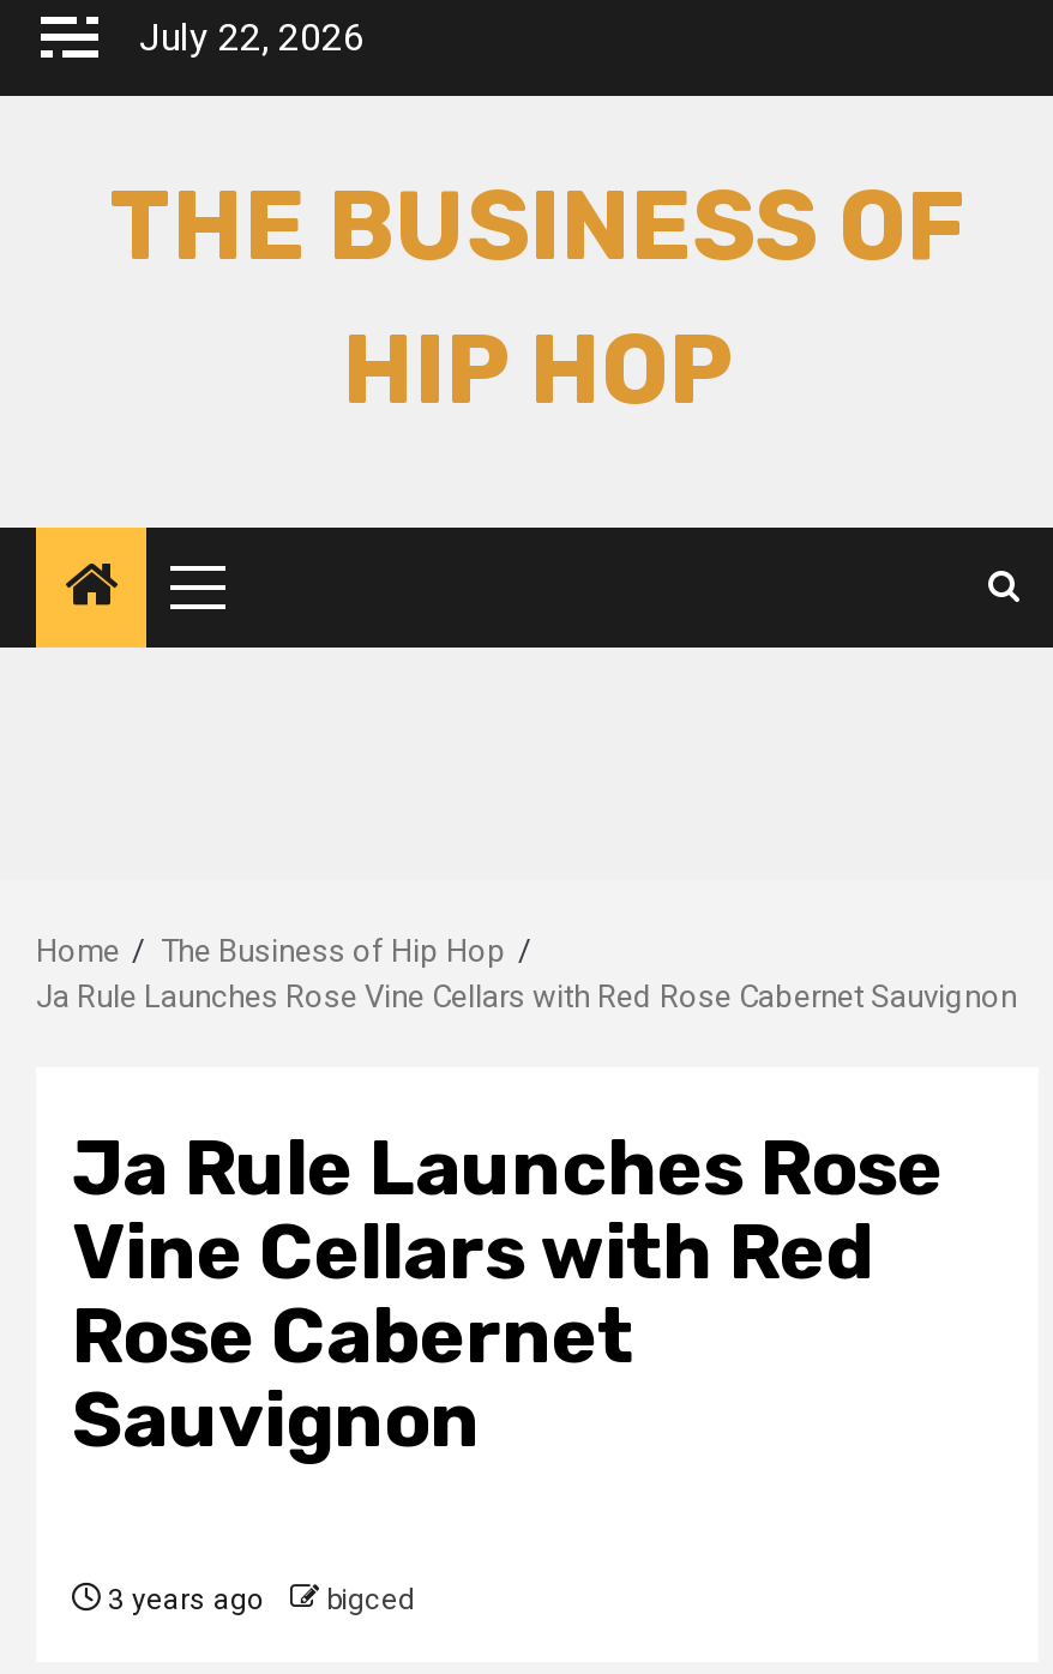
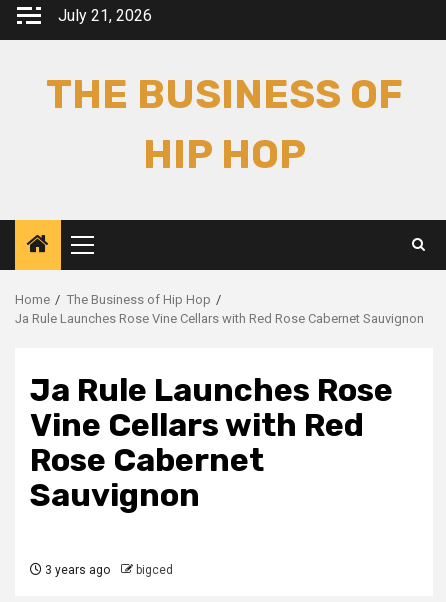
[139,14,365,60] July 22, 2026 -> [58,6,152,25] July 21, 2026

